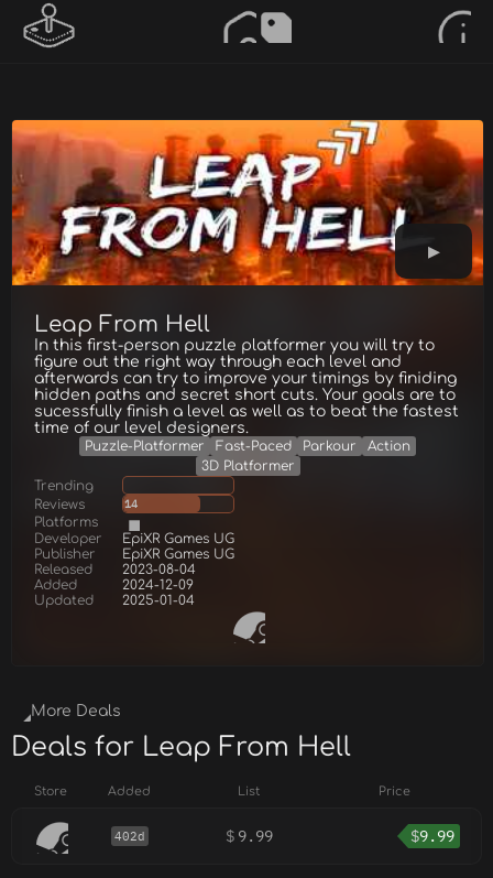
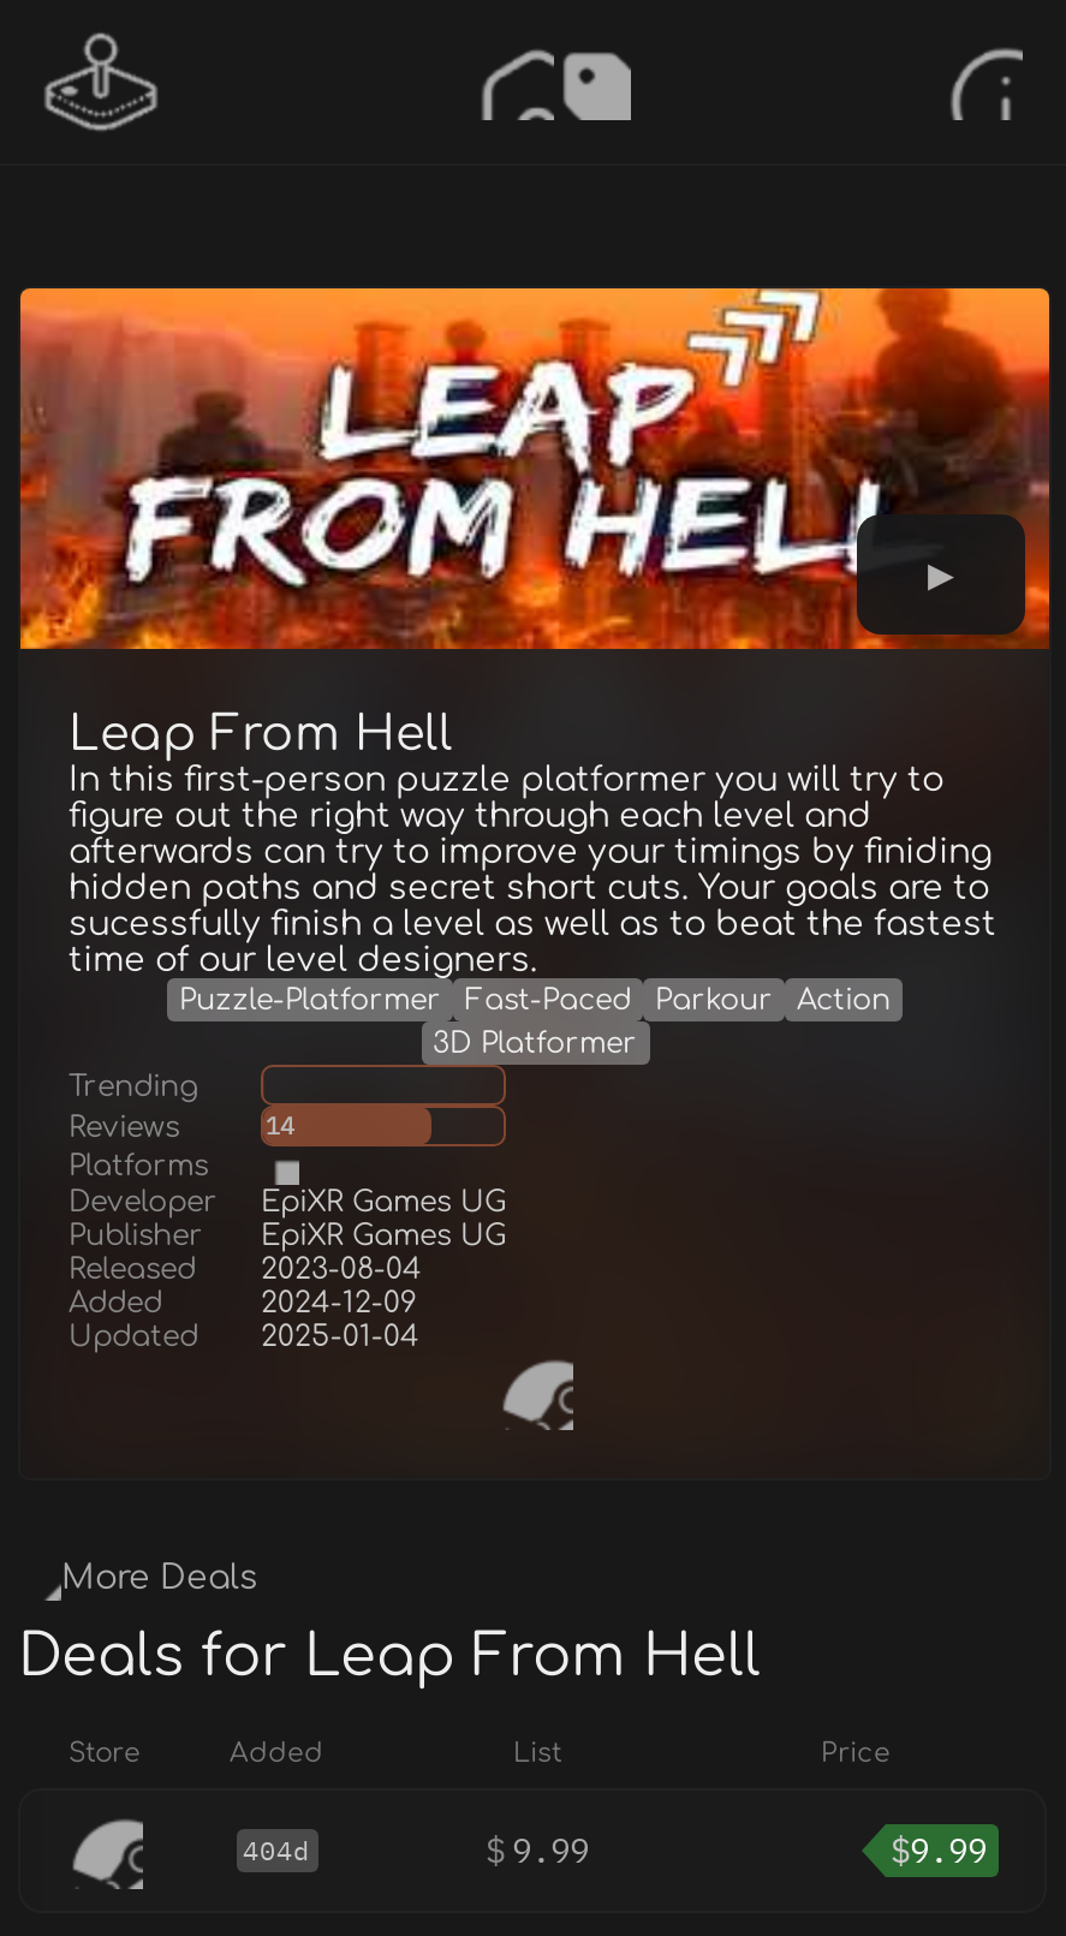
[114,828,145,844] 402d -> [243,1834,310,1868] 404d

